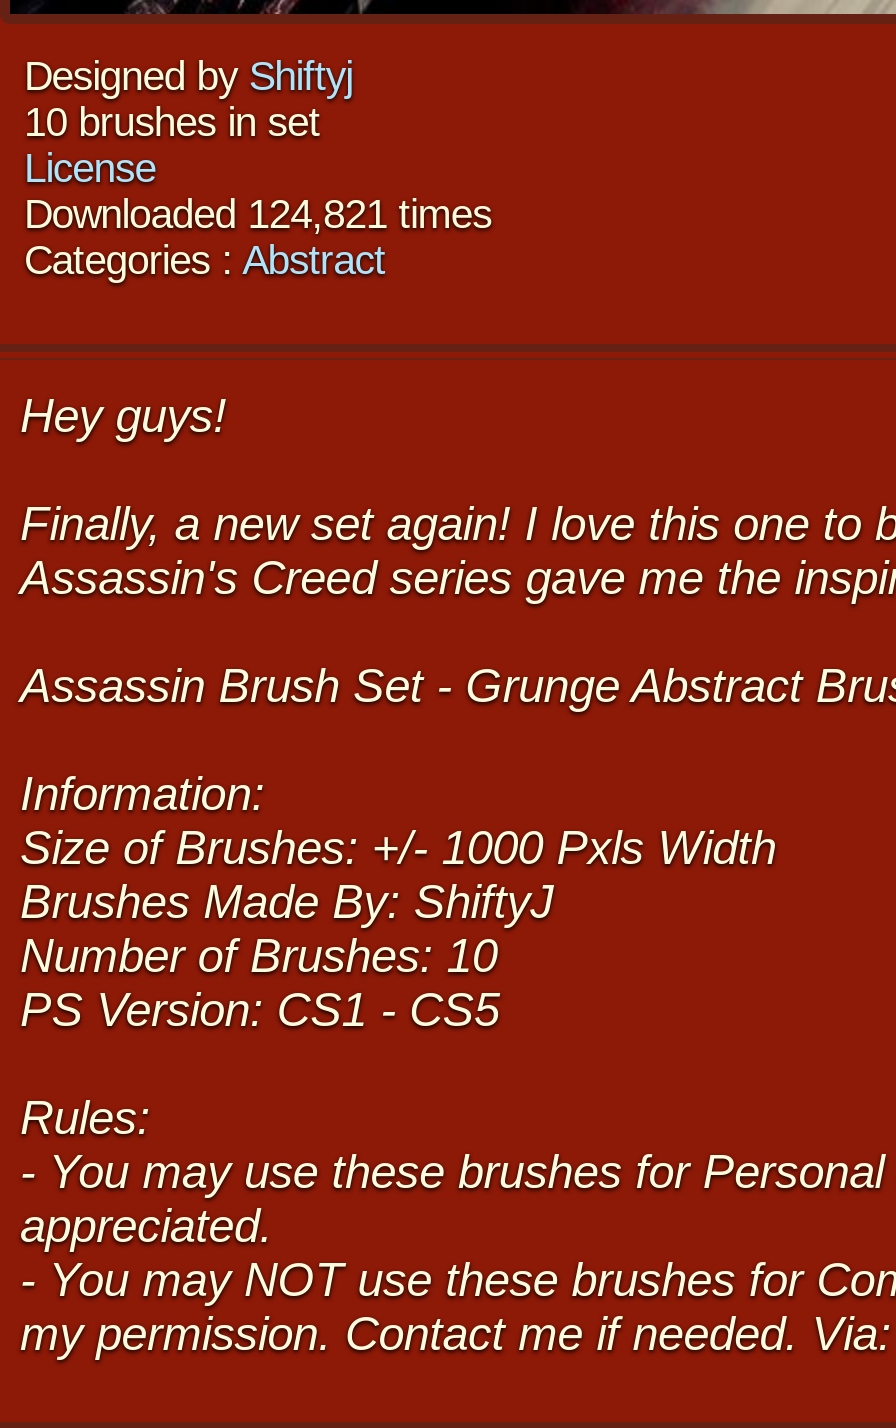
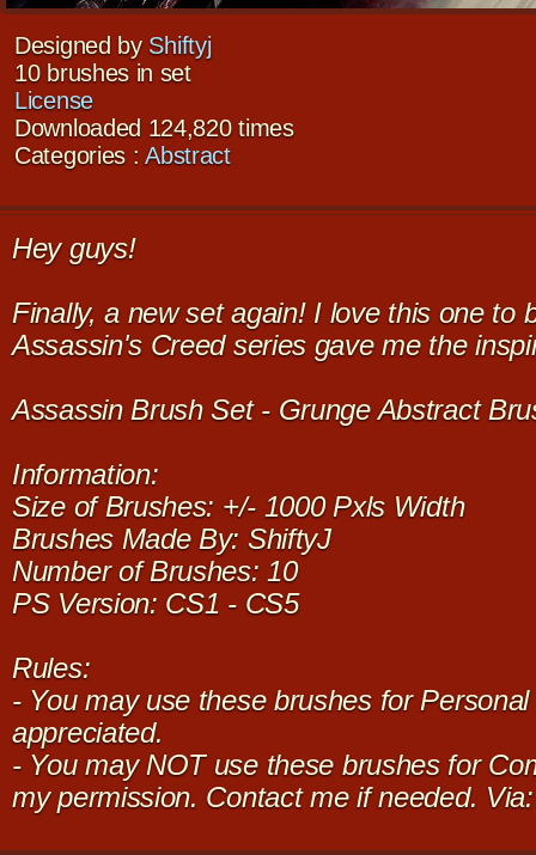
[24,192,492,236] Downloaded 124,821 times -> [14,115,294,141] Downloaded 124,820 times

